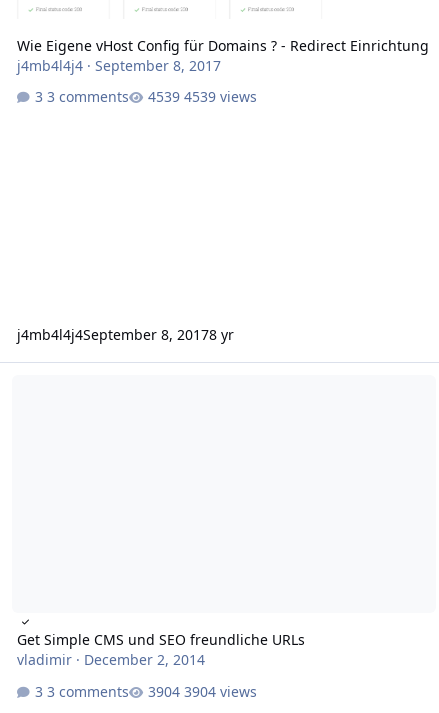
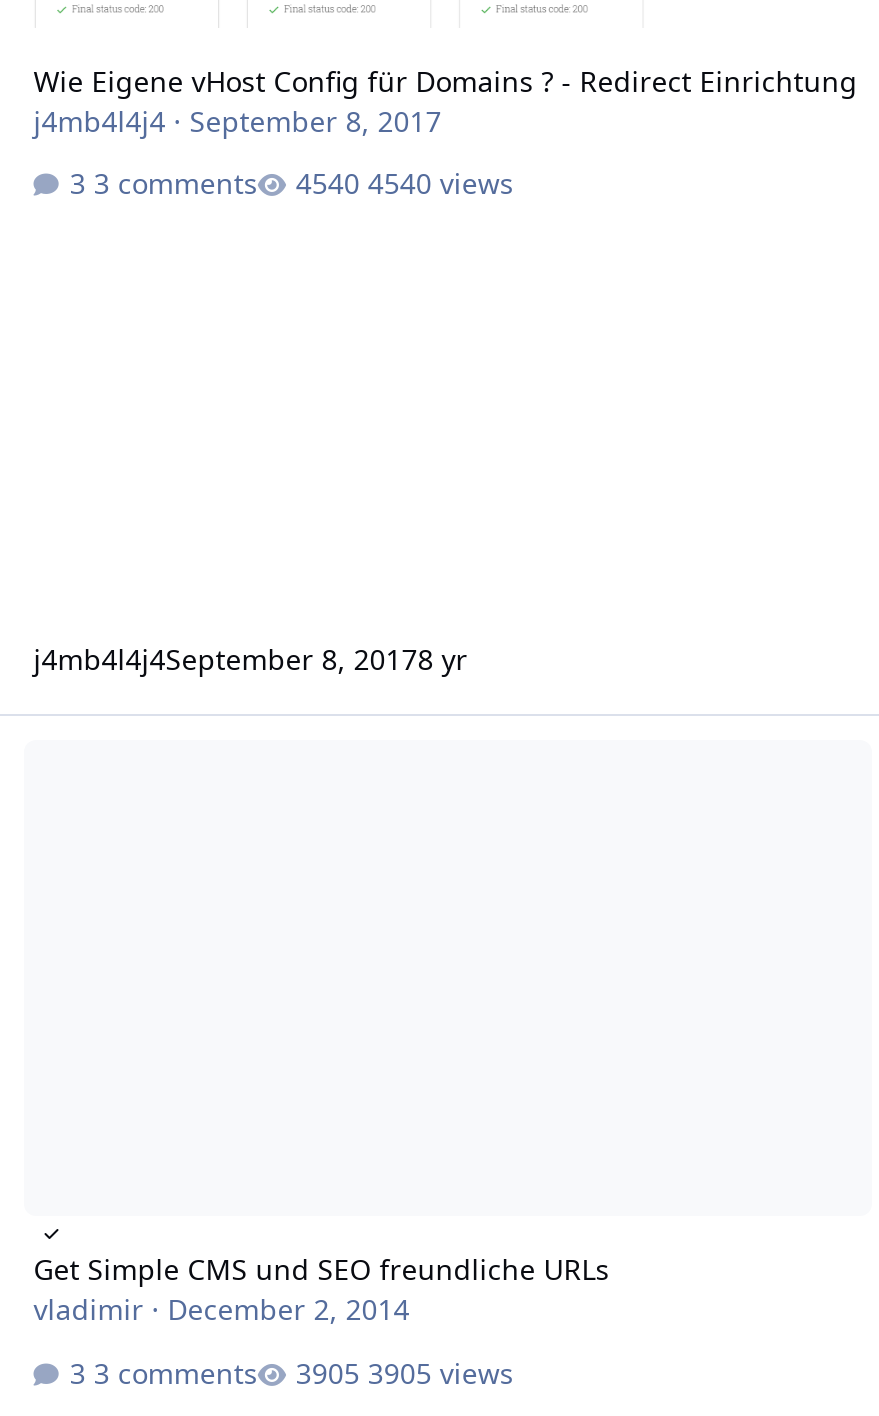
[184,87,257,106] 4539 views -> [368,164,514,202] 4540 views
[184,682,257,701] 3904 views -> [368,1354,514,1392] 3905 views

